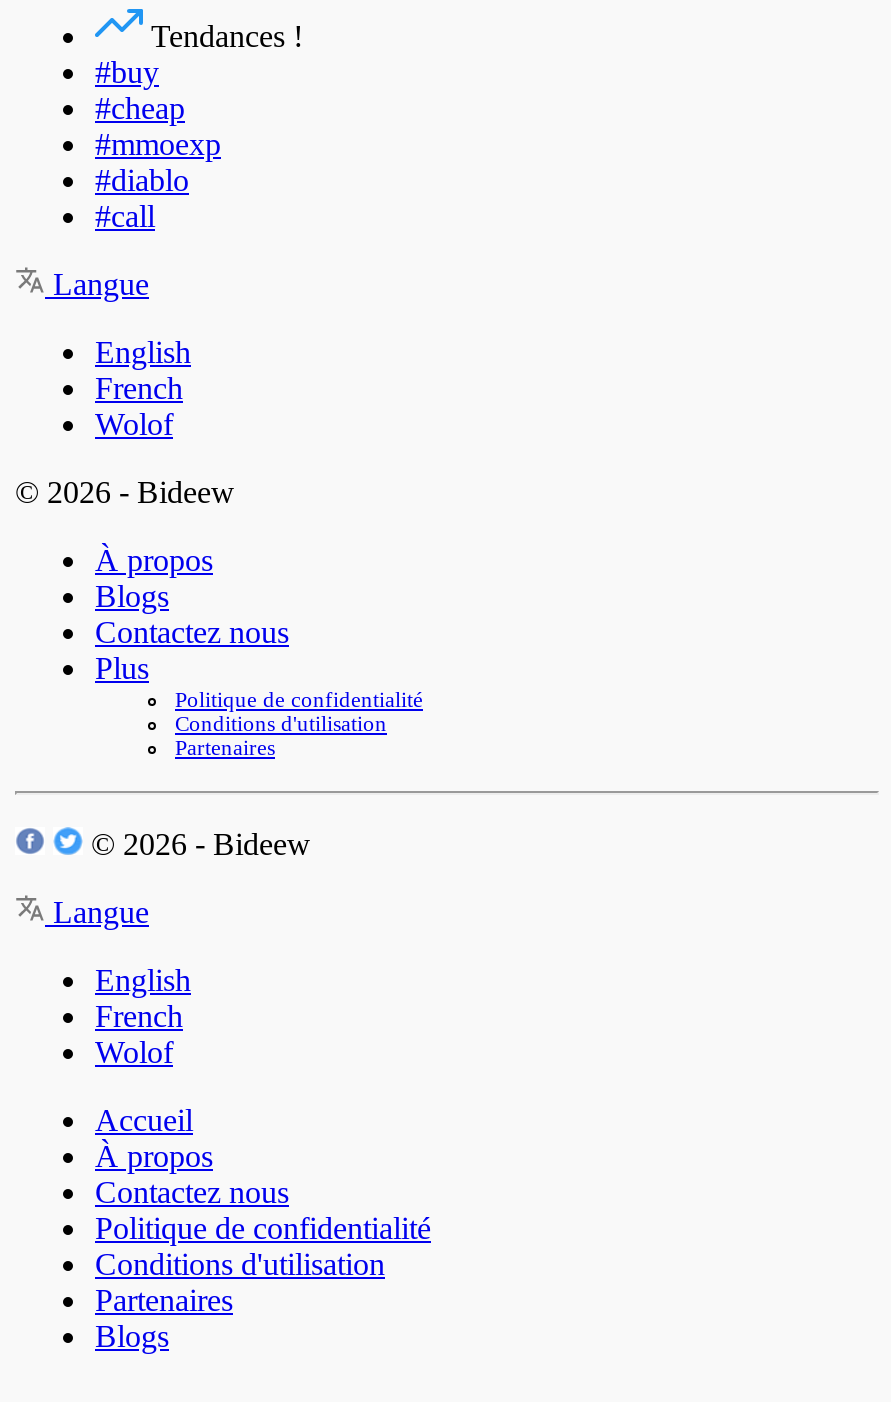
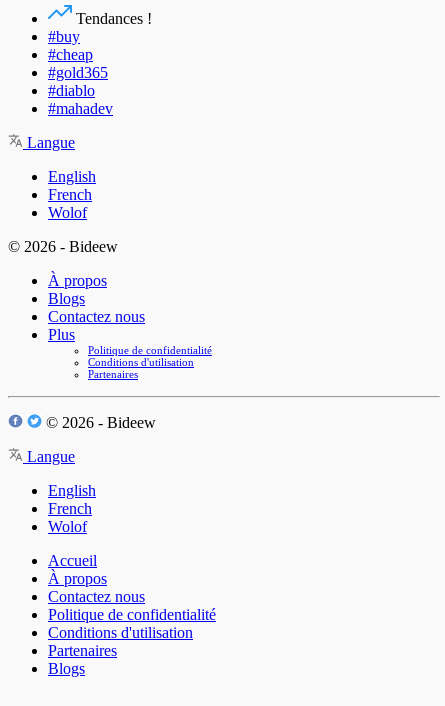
[95,127,221,161] #mmoexp -> [48,64,108,81] #gold365
[95,199,155,233] #call -> [48,100,113,117] #mahadev

